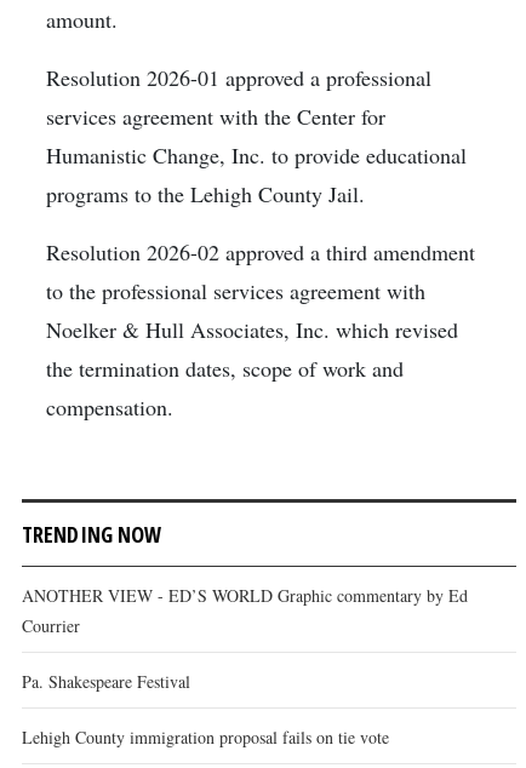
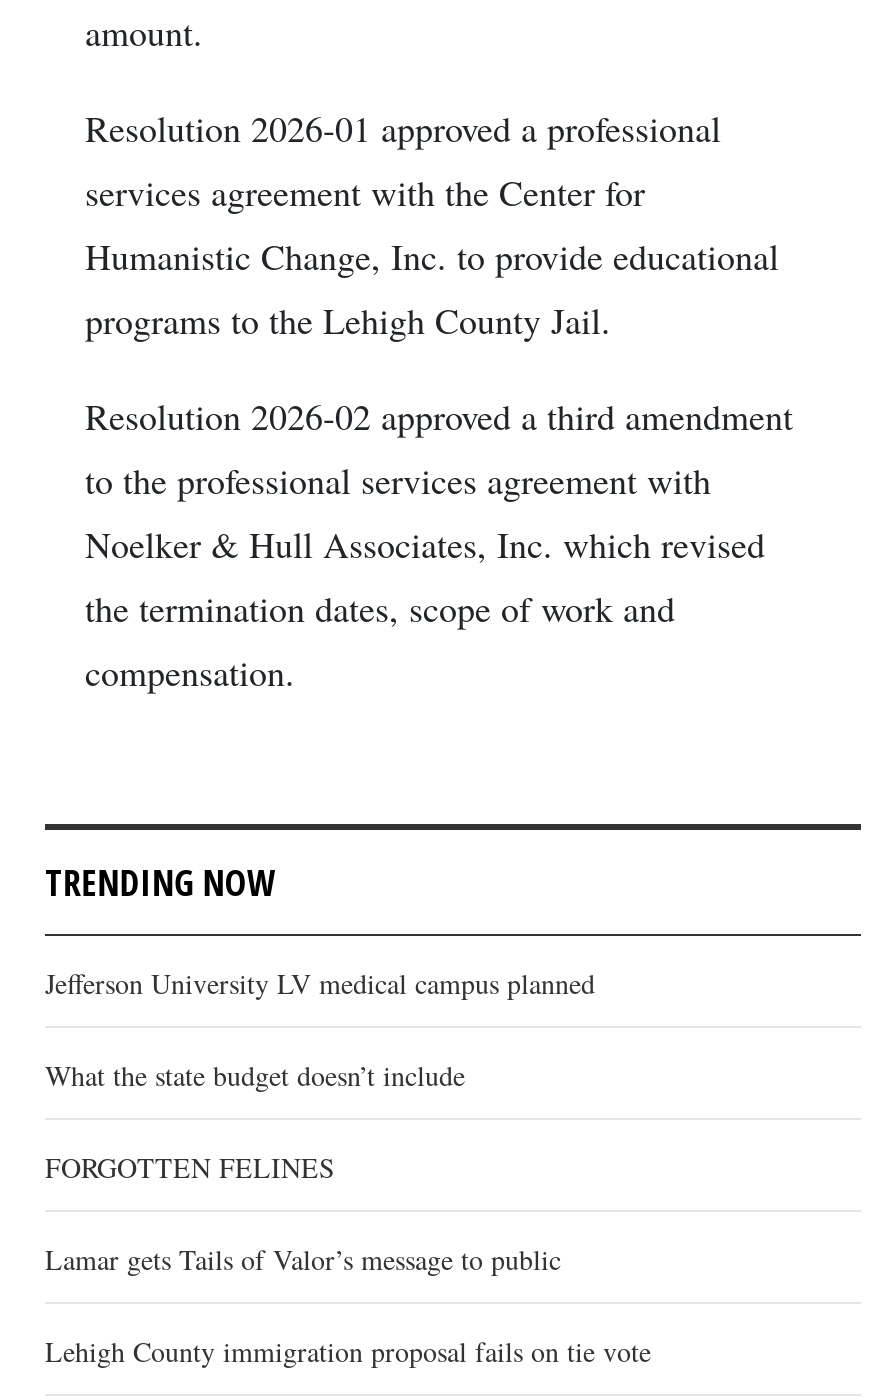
[22,584,468,693] ANOTHER VIEW - ED’S WORLD Graphic commentary by Ed | Courrier | Pa. Shakespeare Festival -> [45,964,595,1278] Jefferson University LV medical campus planned | What the state budget doesn’t include | FORGOTTEN FELINES | Lamar gets Tails of Valor’s message to public

